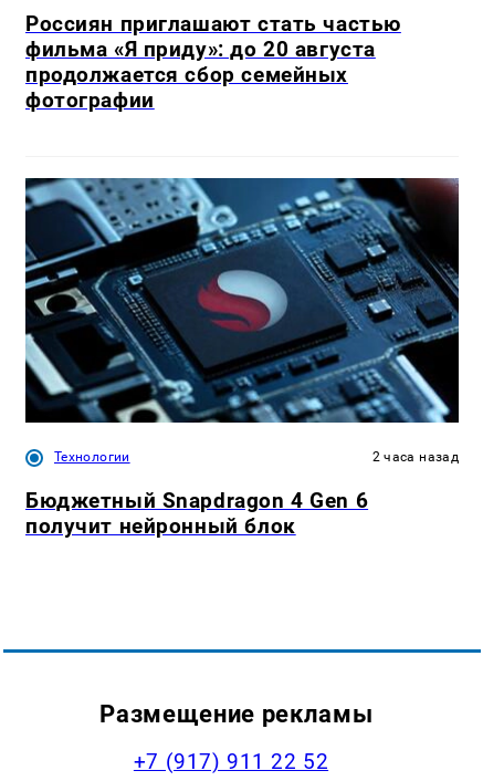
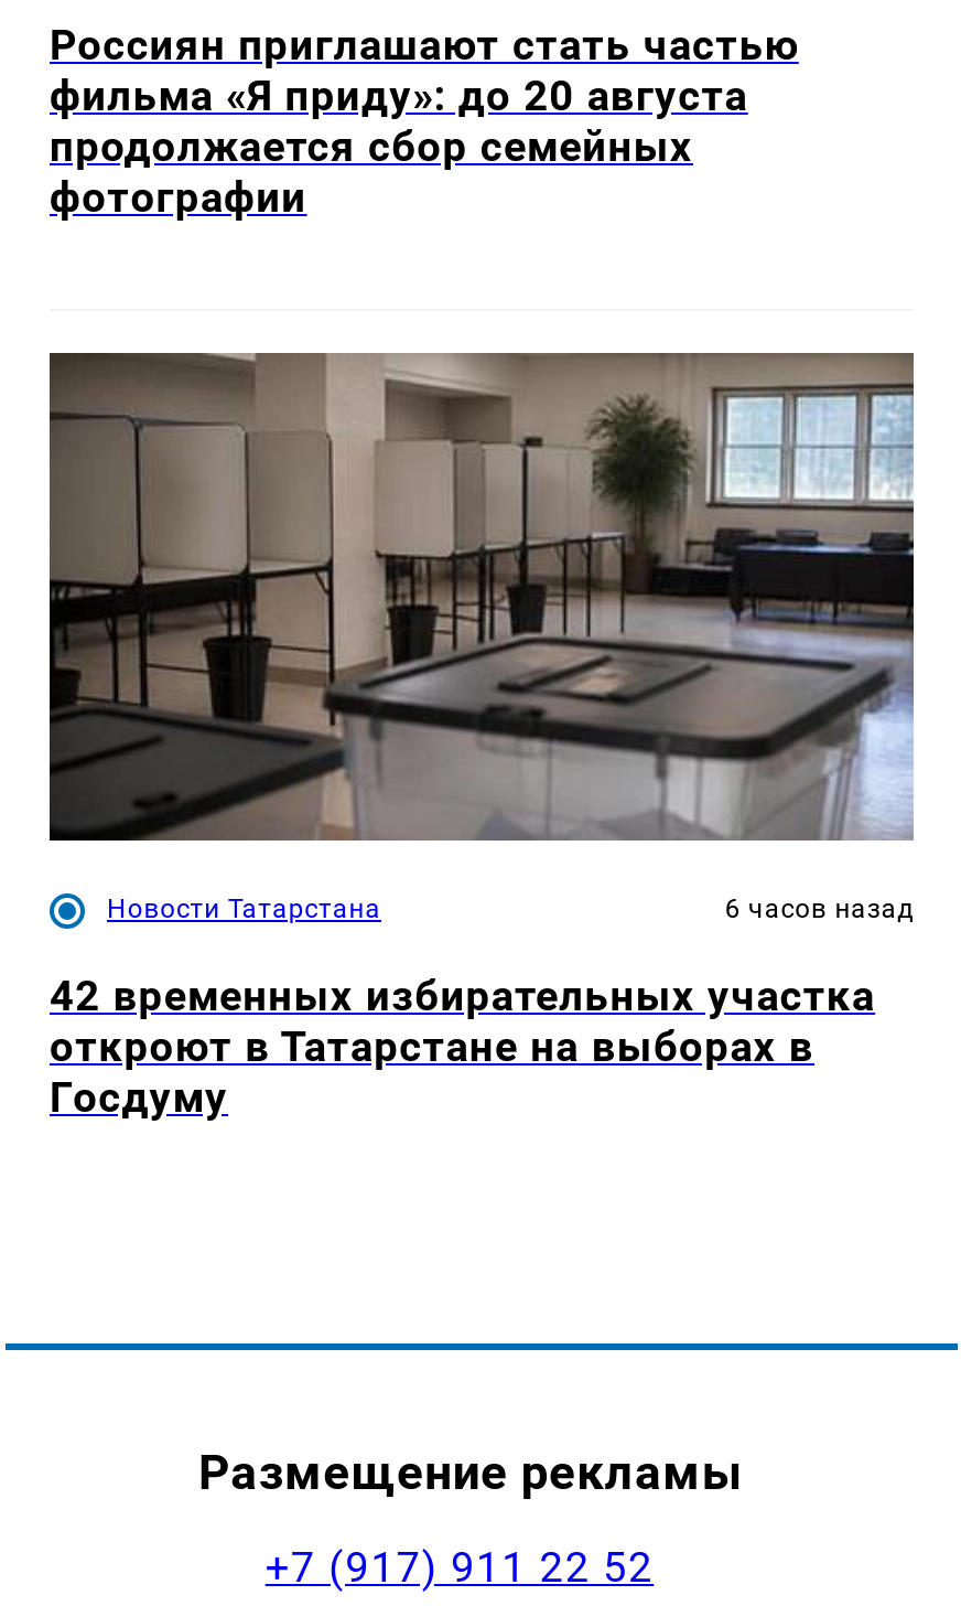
[24,177,460,465] [image] | Технологии | 2 часа назад -> [47,351,916,925] [image] | Новости Татарстана | 6 часов назад
[25,488,368,539] Бюджетный Snapdragon 4 Gen 6 | получит нейронный блок -> [50,972,875,1124] 42 временных избирательных участка | откроют в Татарстане на выборах в | Госдуму

